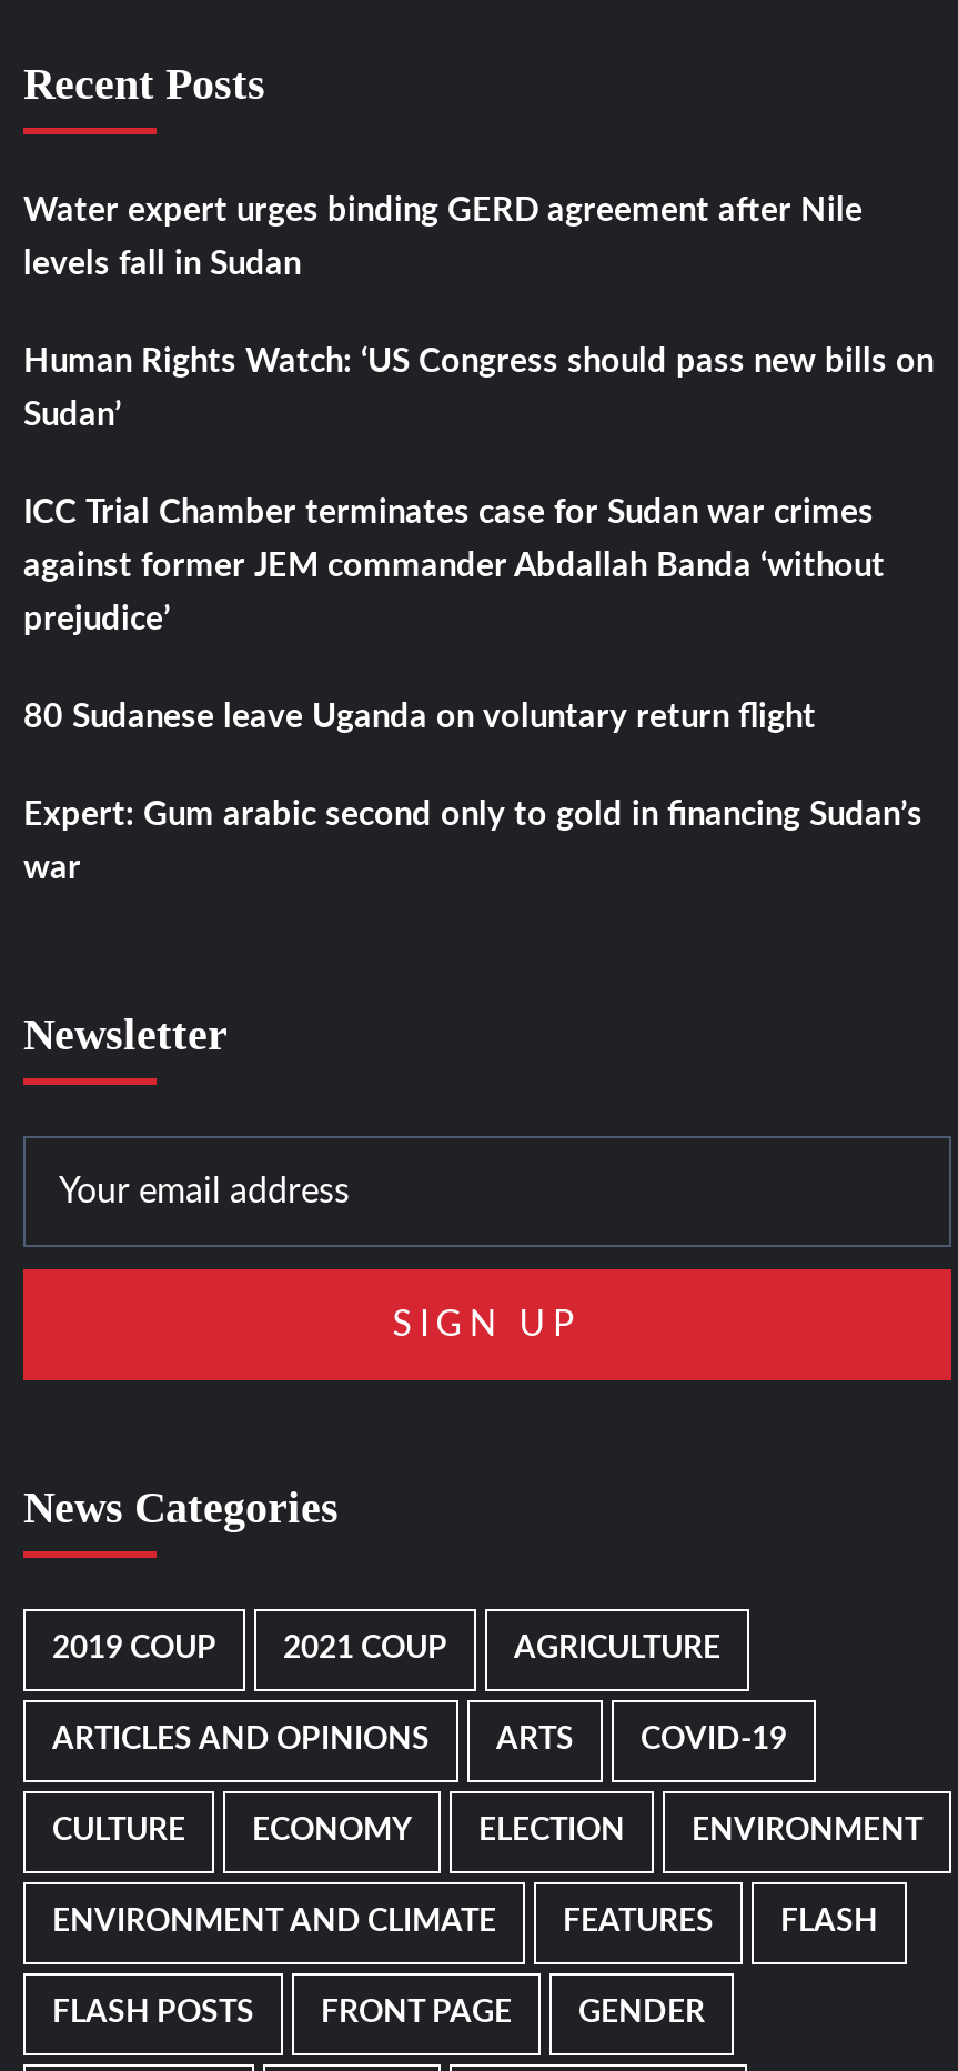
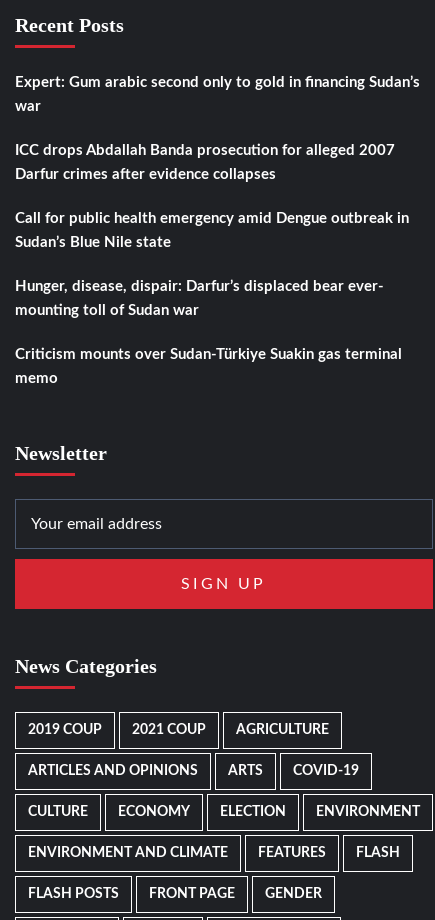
[23,194,934,734] Water expert urges binding GERD agreement after Nile | levels fall in Sudan | Human Rights Watch: ‘US Congress should pass new bills on | Sudan’ | ICC Trial Chamber terminates case for Sudan war crimes | against former JEM commander Abdallah Banda ‘without | prejudice’ | 80 Sudanese leave Uganda on voluntary return flight -> none
moved [23,798,922,885] -> [15,75,420,114]: Expert: Gum arabic second only to gold in financing Sudan’s | war
none -> [15,143,409,386] ICC drops Abdallah Banda prosecution for alleged 2007 | Darfur crimes after evidence collapses | Call for public health emergency amid Dengue outbreak in | Sudan’s Blue Nile state | Hunger, disease, dispair: Darfur’s displaced bear ever- | mounting toll of Sudan war | Criticism mounts over Sudan-Türkiye Suakin gas terminal | memo

